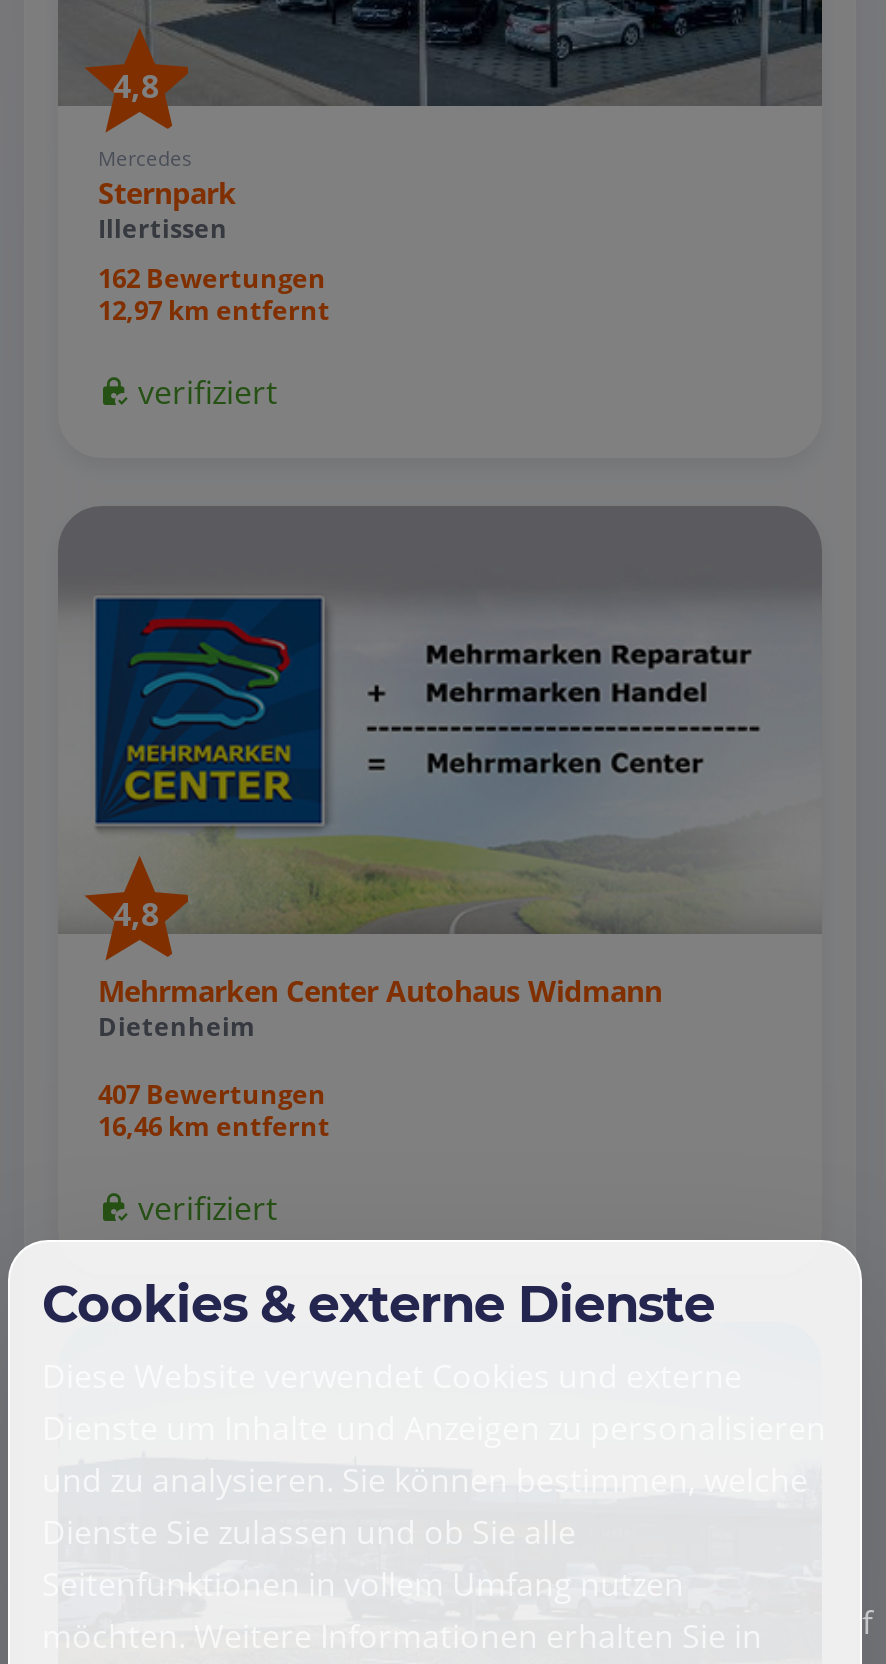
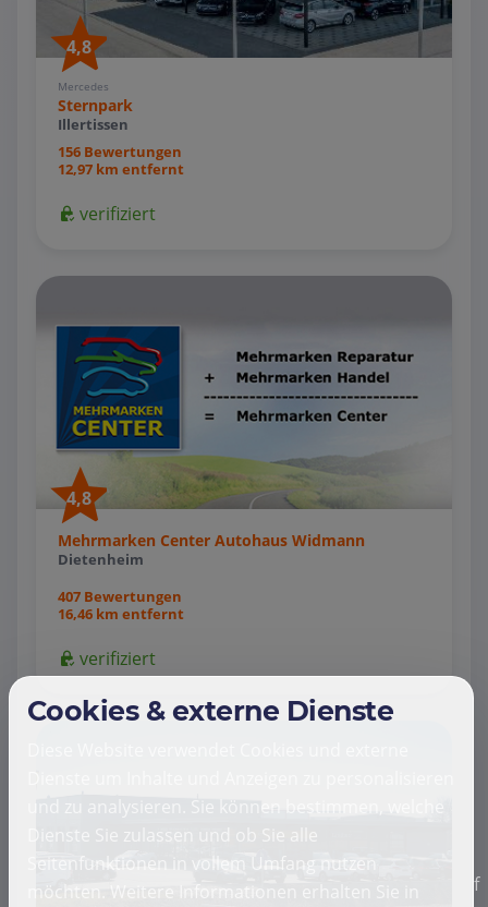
[98,260,326,296] 162 Bewertungen -> [58,142,182,161] 156 Bewertungen

